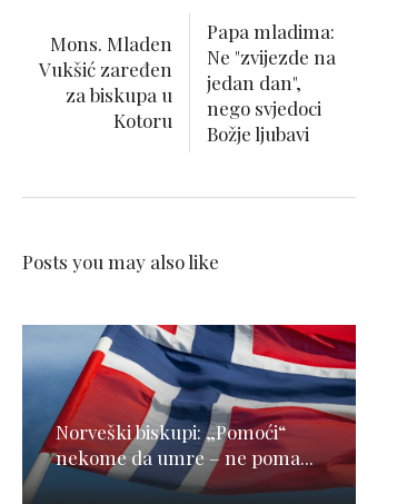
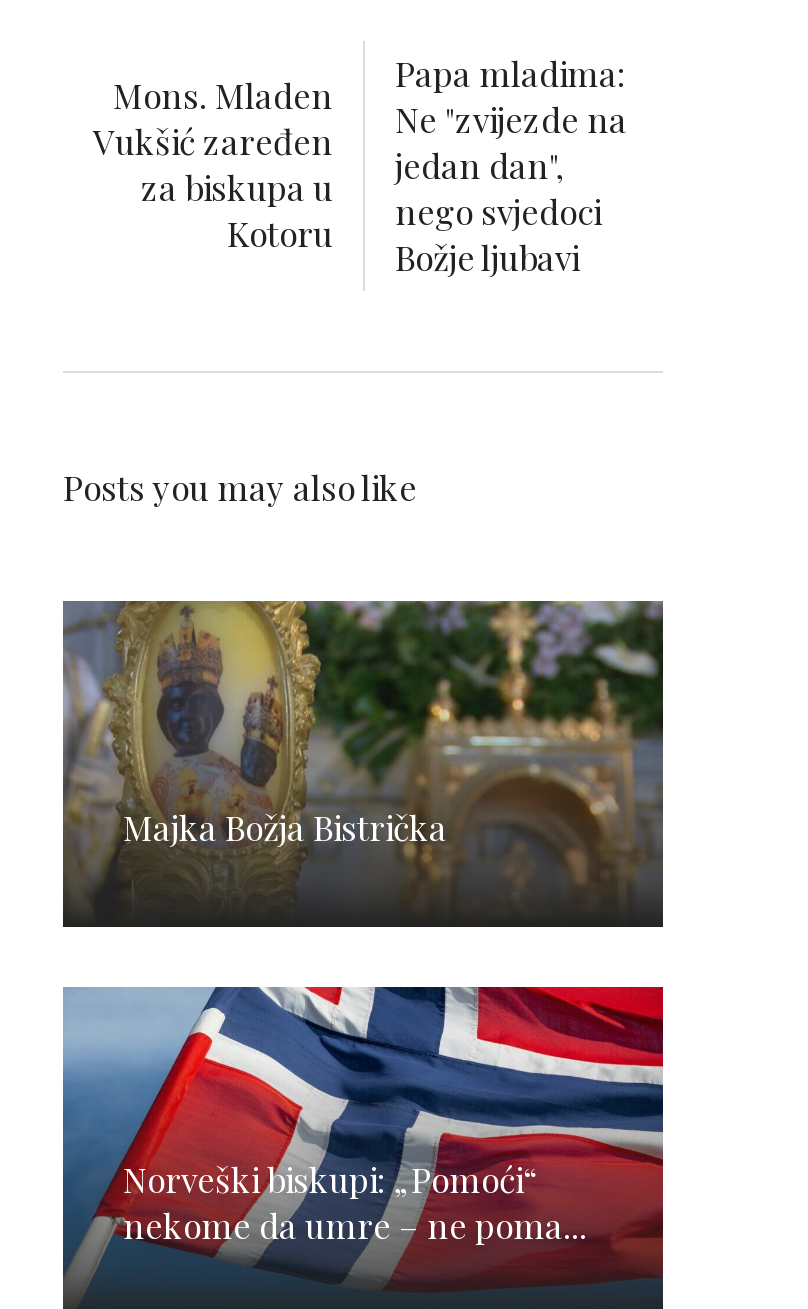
none -> [61,599,665,903] [image] | Majka Božja Bistrička

